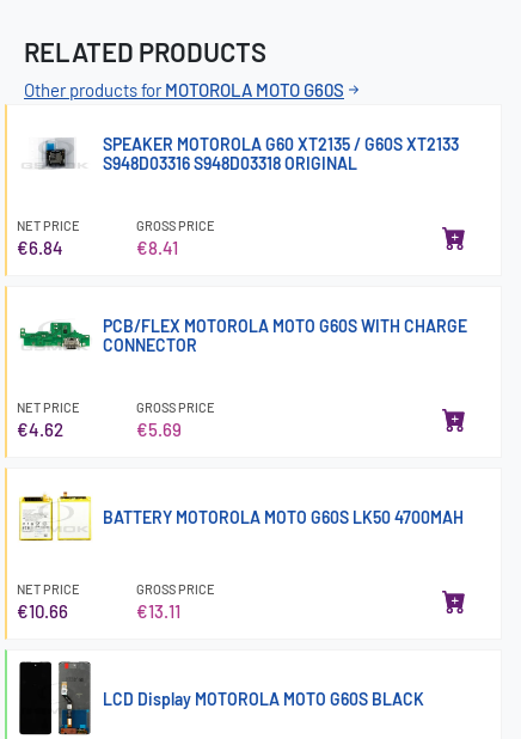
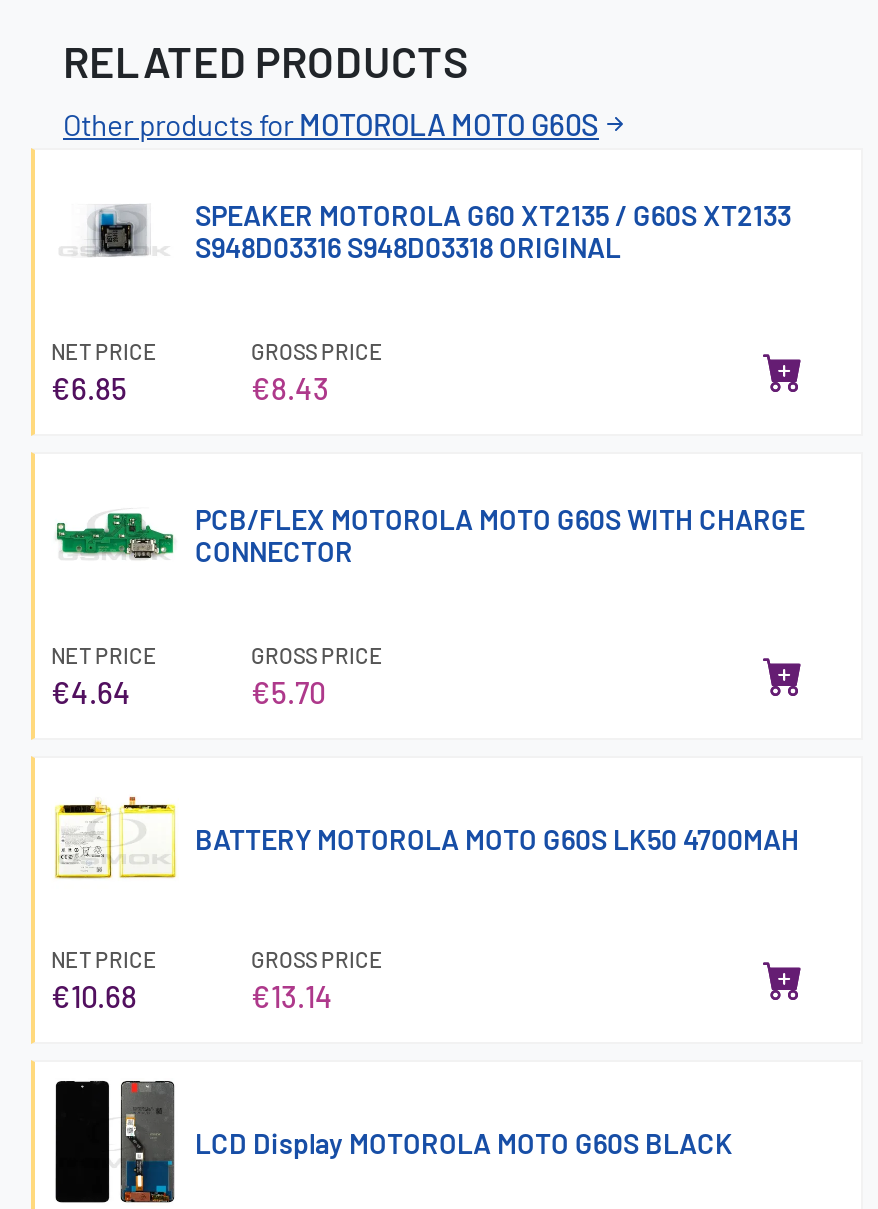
[17,237,63,258] €6.84 -> [51,370,127,406] €6.85
[136,237,178,258] €8.41 -> [251,370,329,406] €8.43
[17,418,63,440] €4.62 -> [51,674,131,710] €4.64
[136,418,182,440] €5.69 -> [251,674,325,710] €5.70
[17,600,68,622] €10.66 -> [51,978,137,1014] €10.68
[136,600,180,622] €13.11 -> [251,978,333,1014] €13.14

